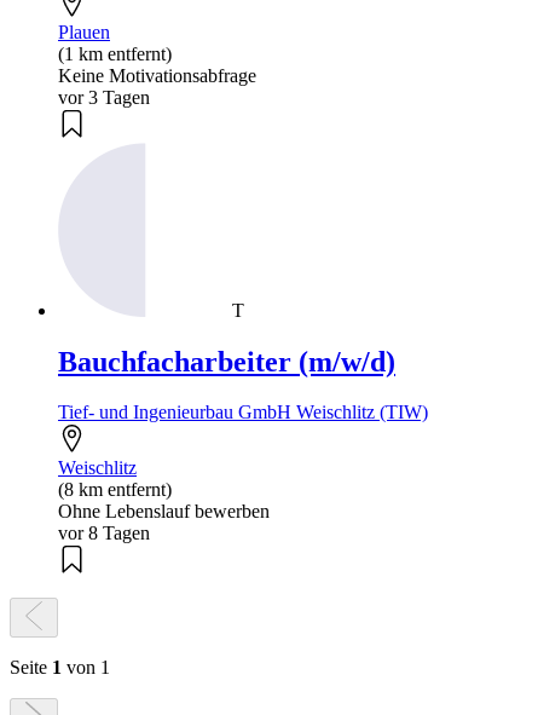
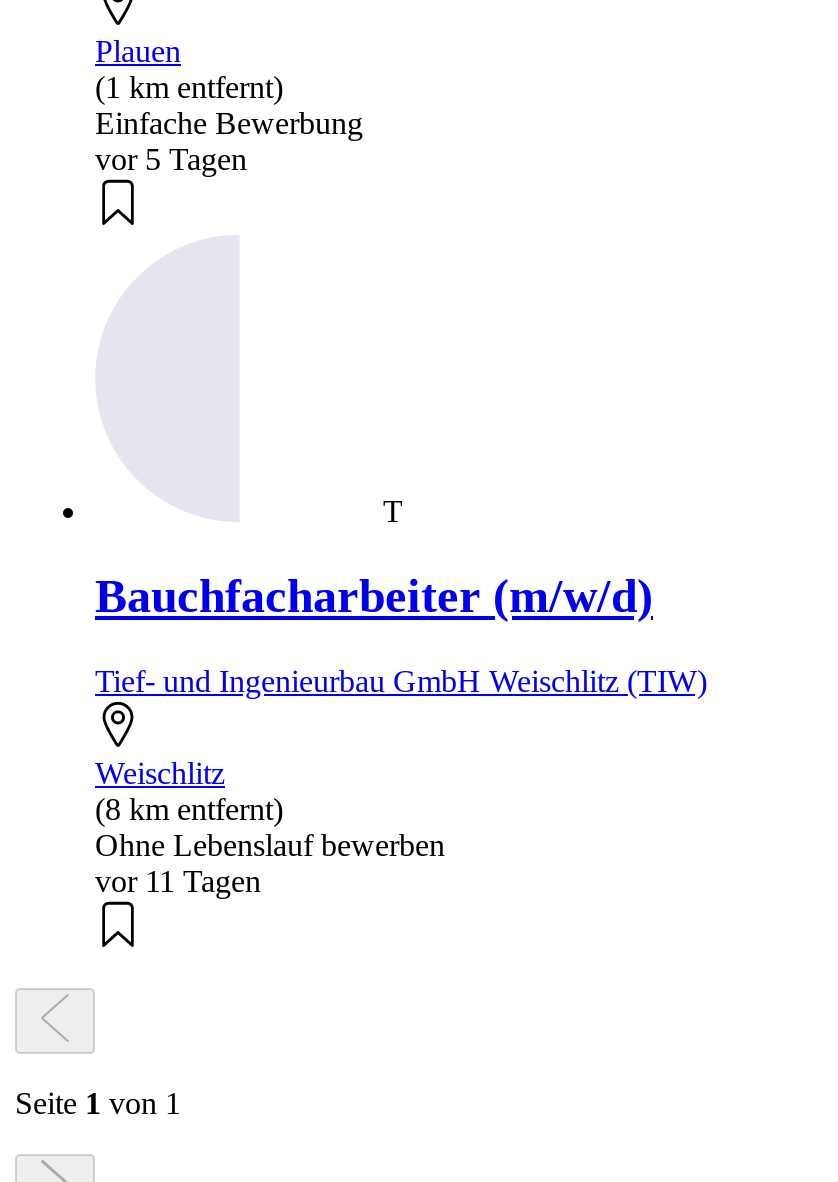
[58,65,256,107] Keine Motivationsabfrage | vor 3 Tagen -> [95,107,363,177] Einfache Bewerbung | vor 5 Tagen
[58,523,150,544] vor 8 Tagen -> [95,865,261,899] vor 11 Tagen

